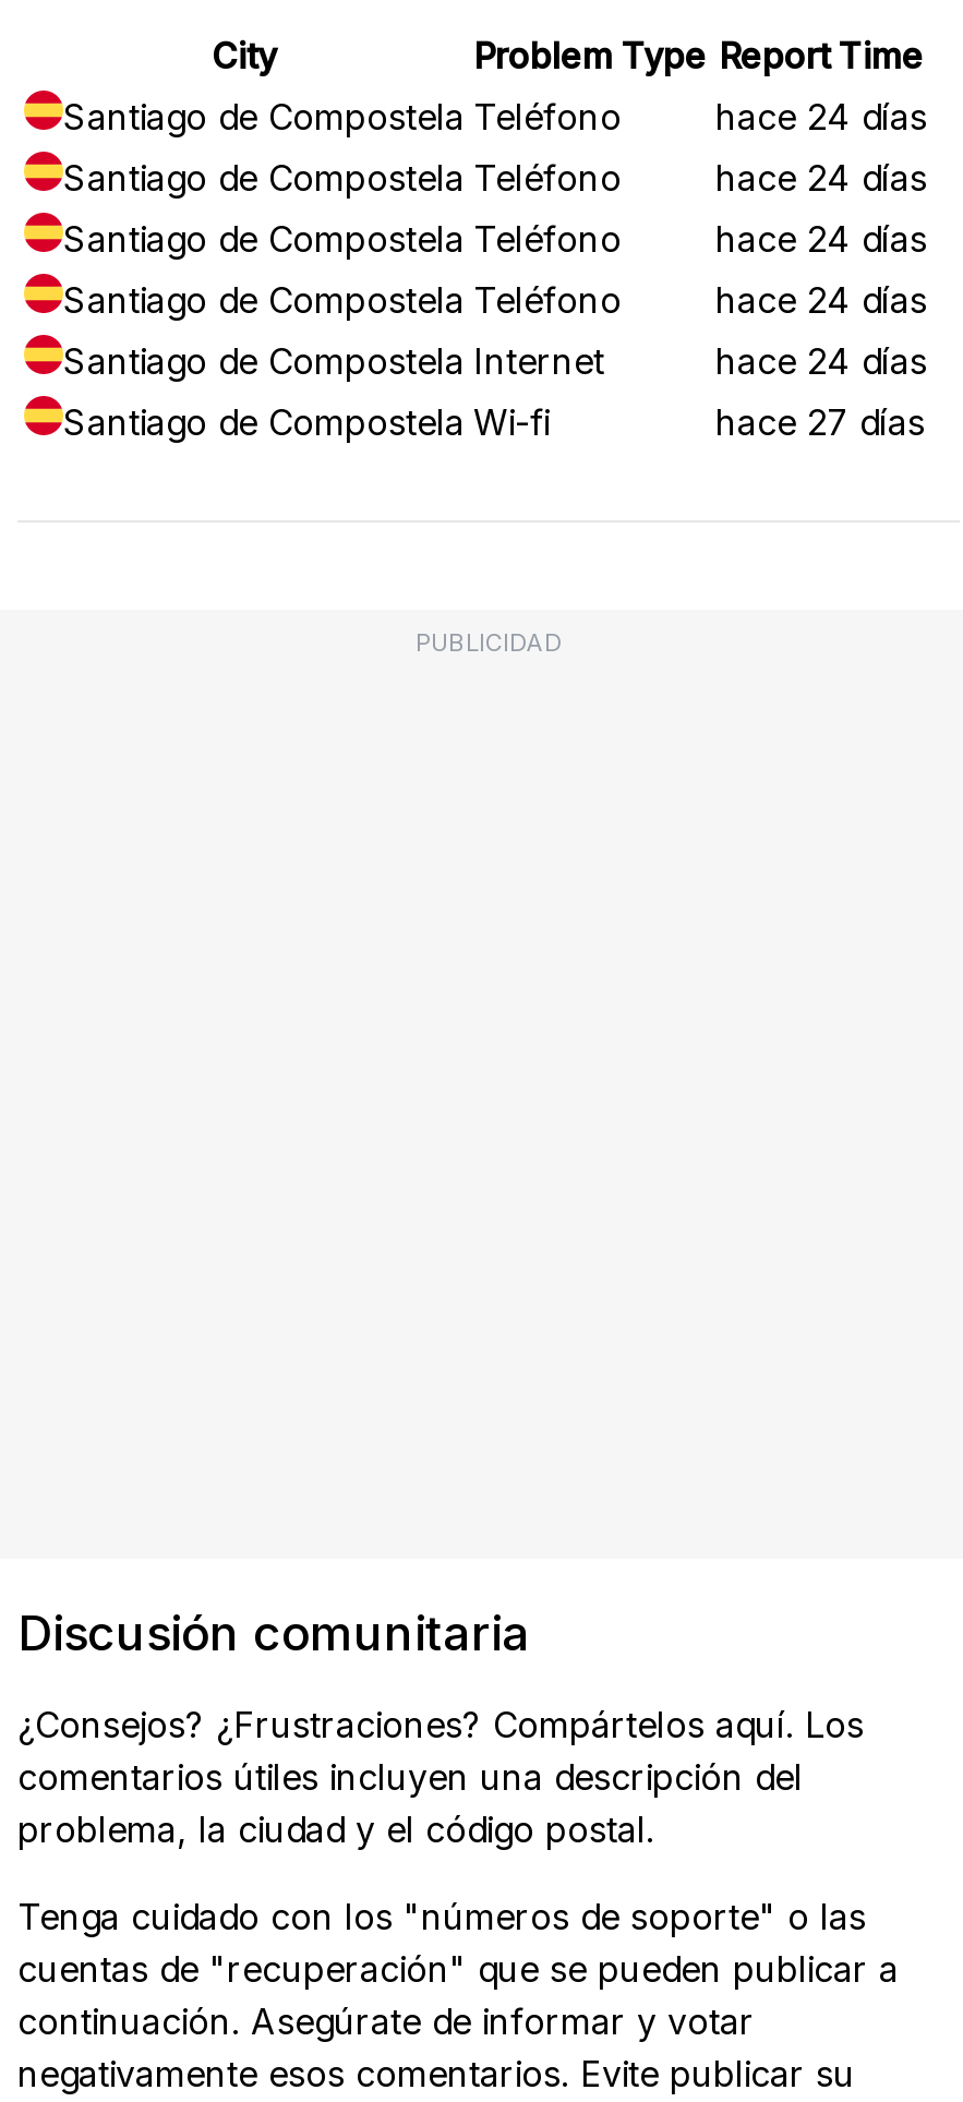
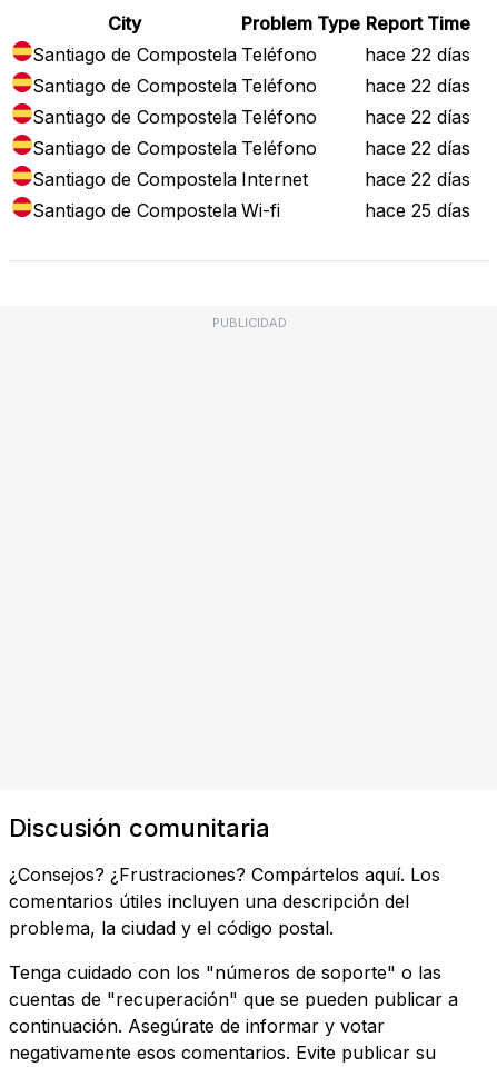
[715,95,927,138] hace 24 días -> [365,43,470,66] hace 22 días
[715,156,927,199] hace 24 días -> [365,74,470,97] hace 22 días
[715,217,927,260] hace 24 días -> [365,106,470,128] hace 22 días
[715,278,927,322] hace 24 días -> [365,137,470,159] hace 22 días
[715,339,927,383] hace 24 días -> [365,168,470,190] hace 22 días
[715,400,925,444] hace 27 días -> [365,199,470,221] hace 25 días

